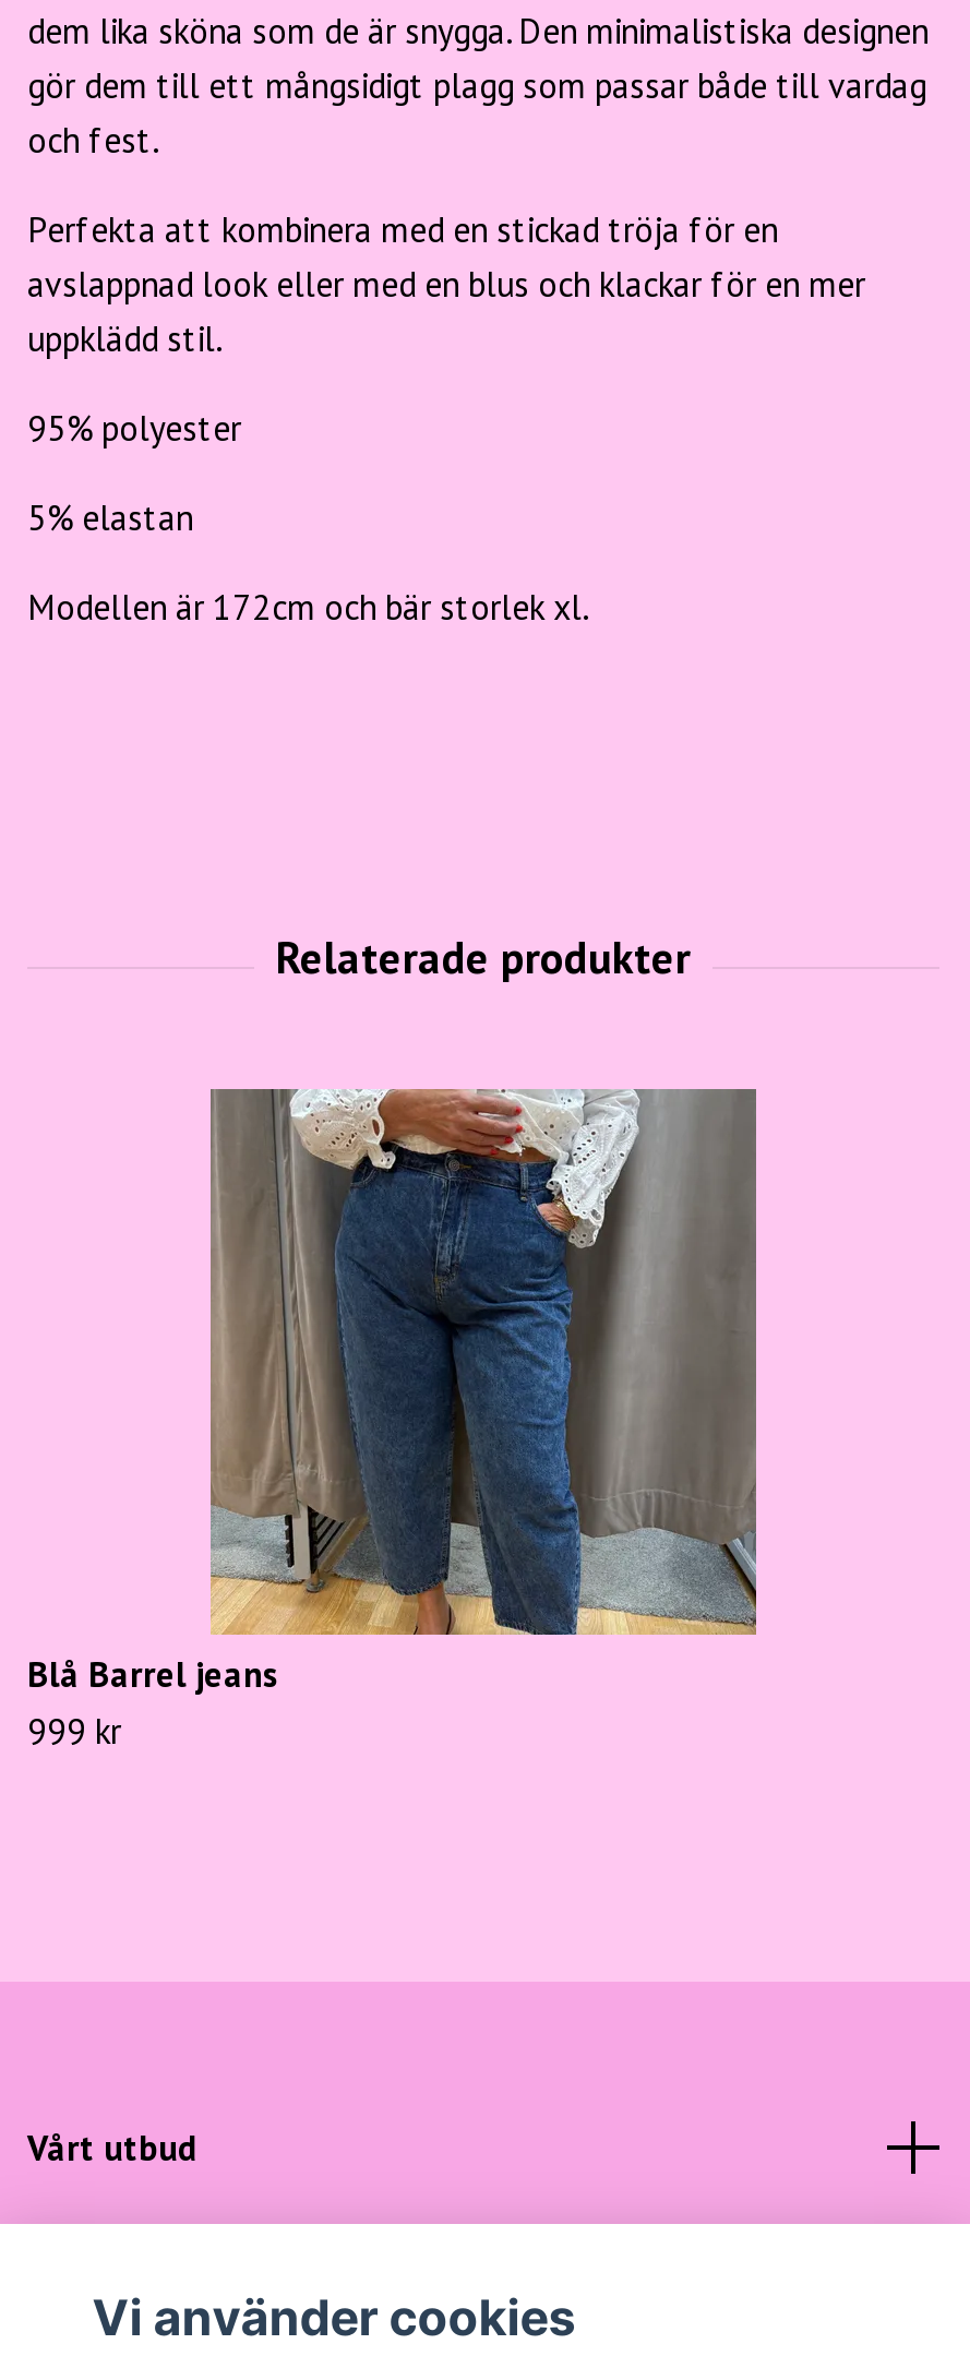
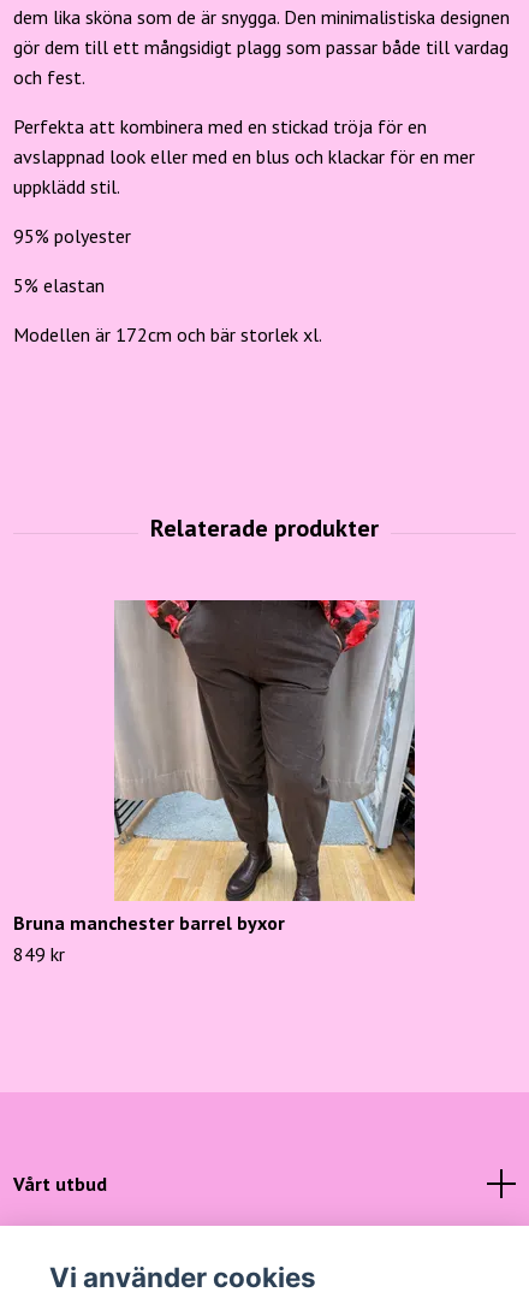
[27,1087,758,1752] [image] | Blå Barrel jeans | 999 kr -> [13,599,416,966] [image] | Bruna manchester barrel byxor | 849 kr

